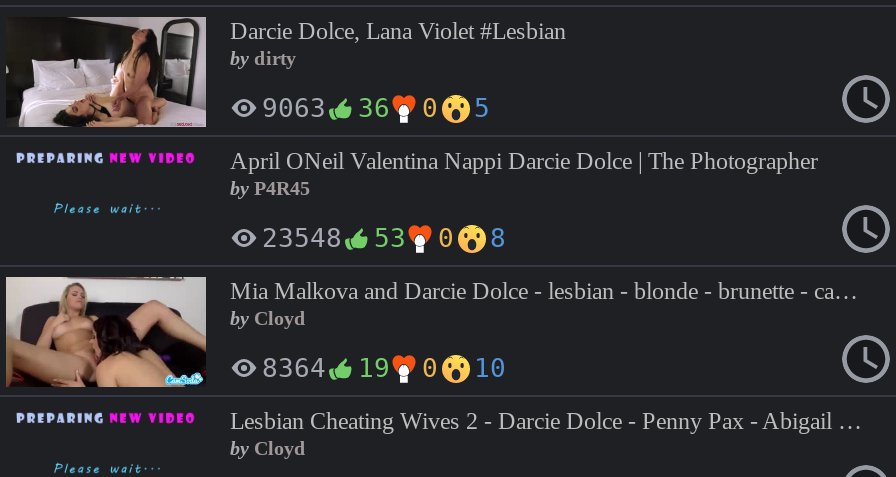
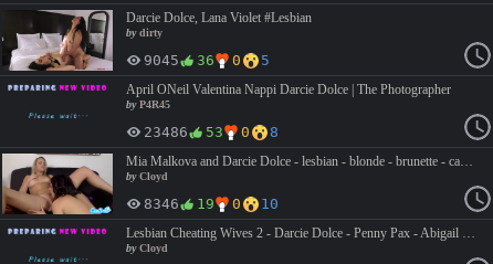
[262,93,490,123] 9063 36 0 5 -> [144,52,270,68] 9045 36 0 5
[262,223,506,253] 23548 53 0 8 -> [144,124,279,140] 23486 53 0 8
[262,353,506,383] 8364 19 0 10 -> [144,196,279,212] 8346 19 0 10

